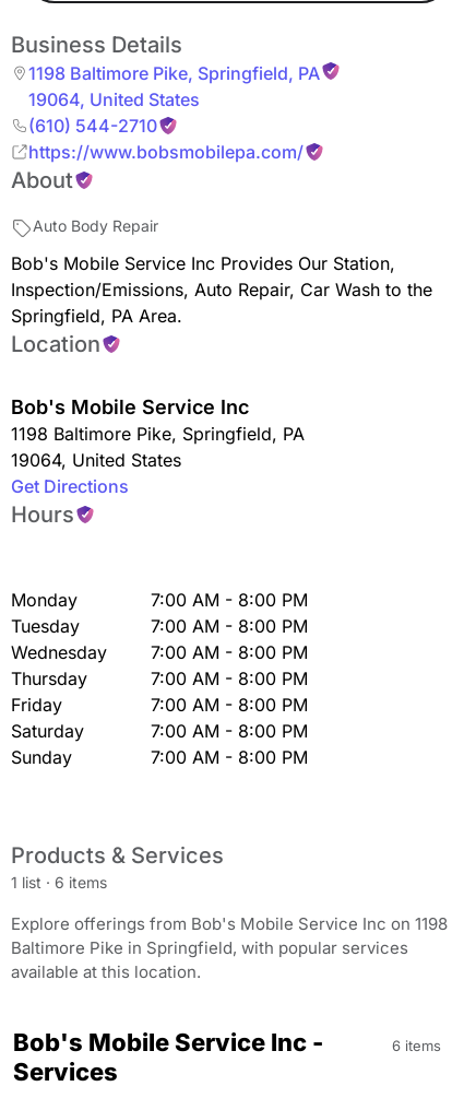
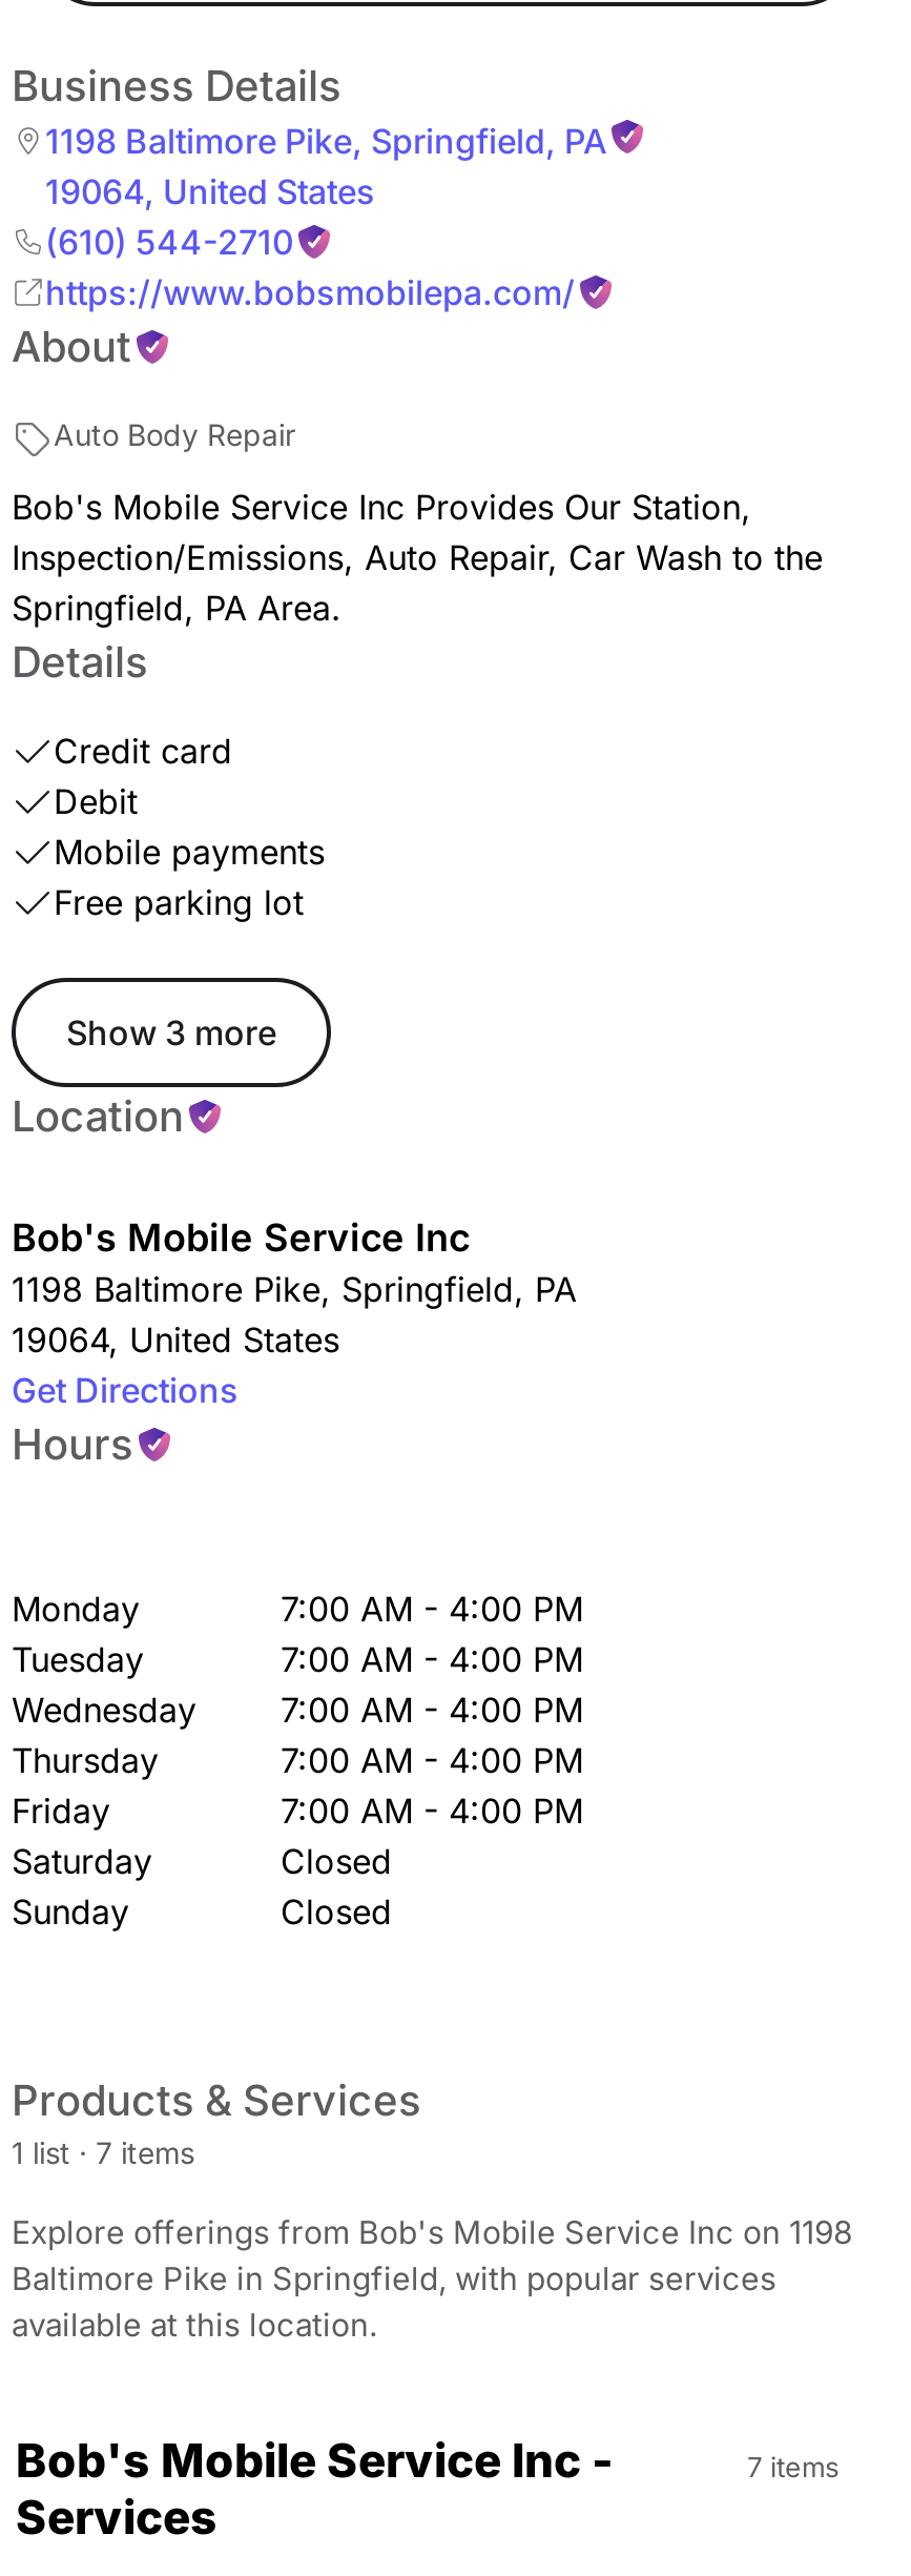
none -> [12,637,325,1054] Details | Credit card | Debit | Mobile payments | Free parking lot | Show 3 more
[151,589,308,611] 7:00 AM - 8:00 PM -> [281,1588,583,1630] 7:00 AM - 4:00 PM
[151,615,308,637] 7:00 AM - 8:00 PM -> [281,1638,583,1680] 7:00 AM - 4:00 PM
[11,641,308,663] Wednesday 7:00 AM - 8:00 PM -> [12,1689,583,1731] Wednesday 7:00 AM - 4:00 PM
[151,668,308,689] 7:00 AM - 8:00 PM -> [281,1739,583,1781] 7:00 AM - 4:00 PM
[151,694,308,716] 7:00 AM - 8:00 PM -> [281,1790,583,1832] 7:00 AM - 4:00 PM
[151,720,308,742] 7:00 AM - 8:00 PM -> [281,1840,392,1882] Closed
[151,746,308,768] 7:00 AM - 8:00 PM -> [281,1890,392,1933] Closed
[11,873,107,892] 1 list · 6 items -> [12,2134,194,2170] 1 list · 7 items
[392,1037,441,1054] 6 items -> [747,2450,840,2483] 7 items

